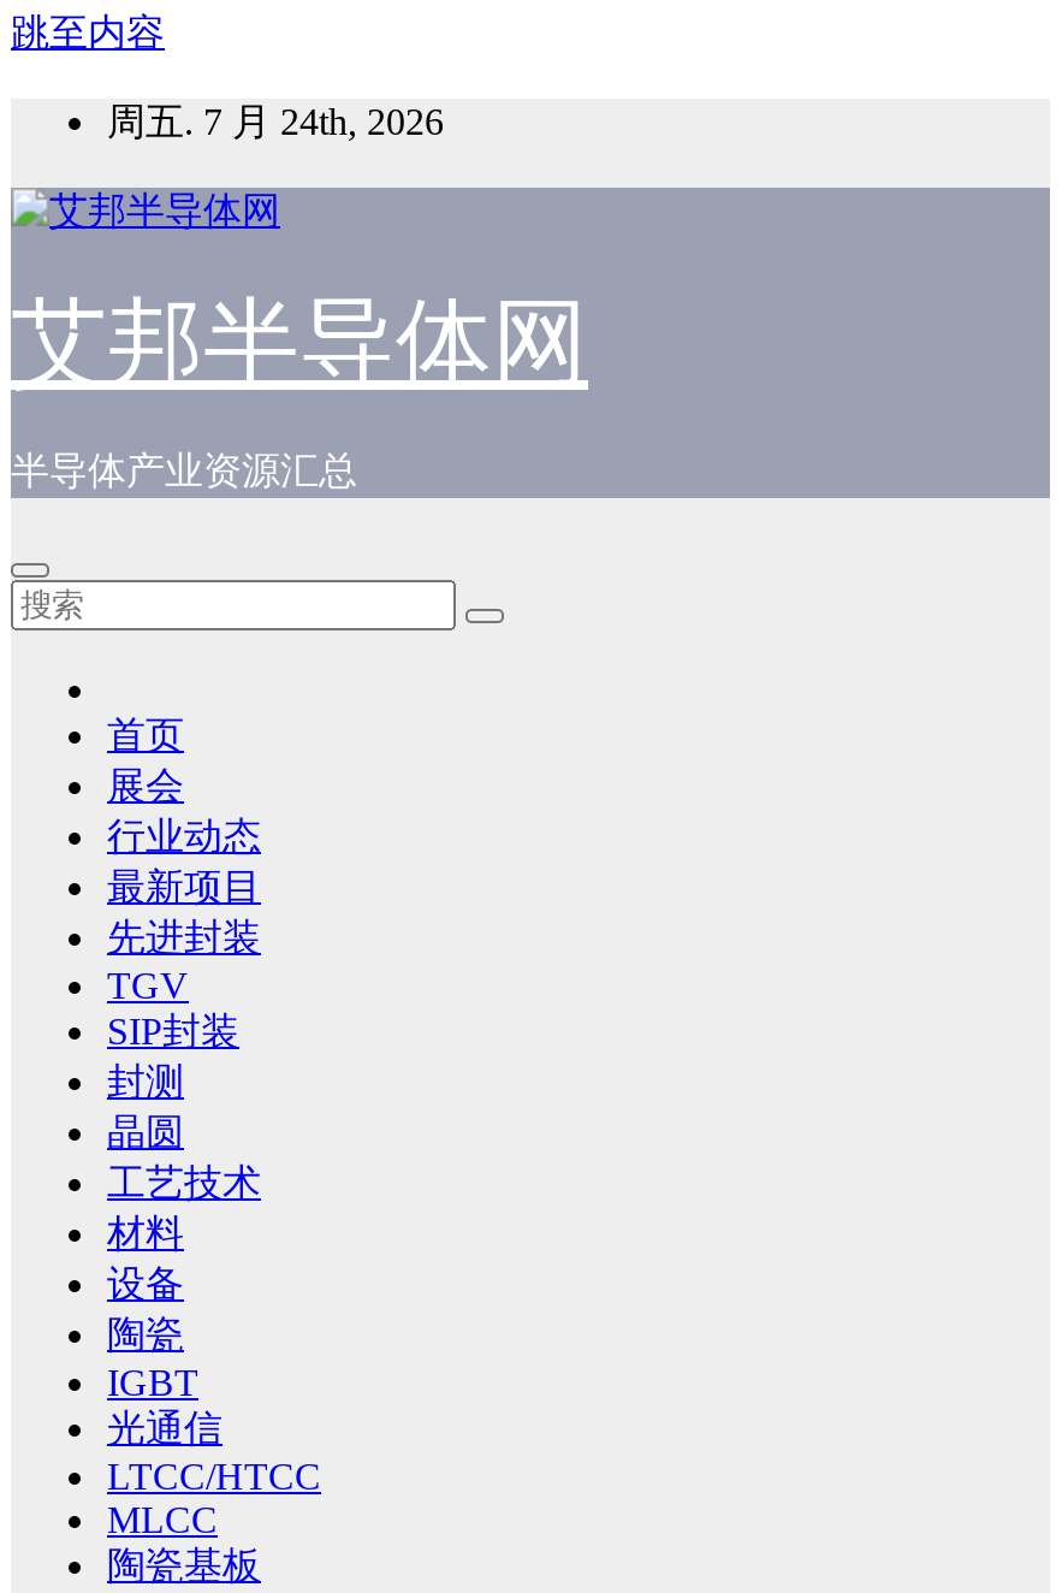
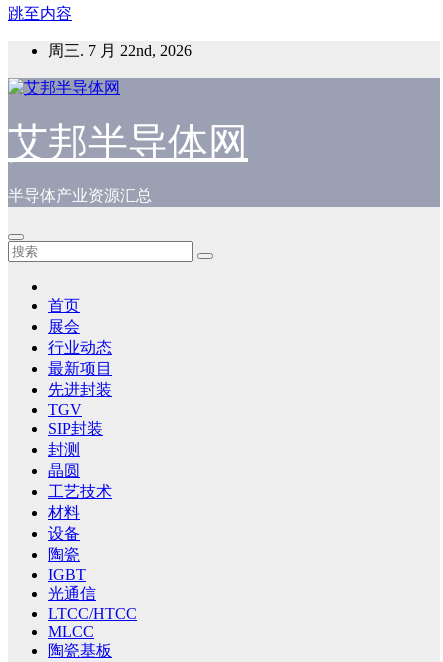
[107,101,444,142] 周五. 7 月 24th, 2026 -> [48,42,192,59] 周三. 7 月 22nd, 2026

